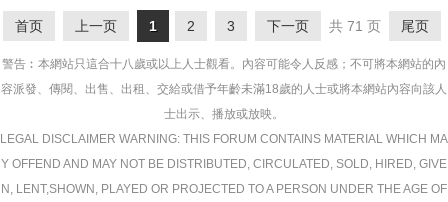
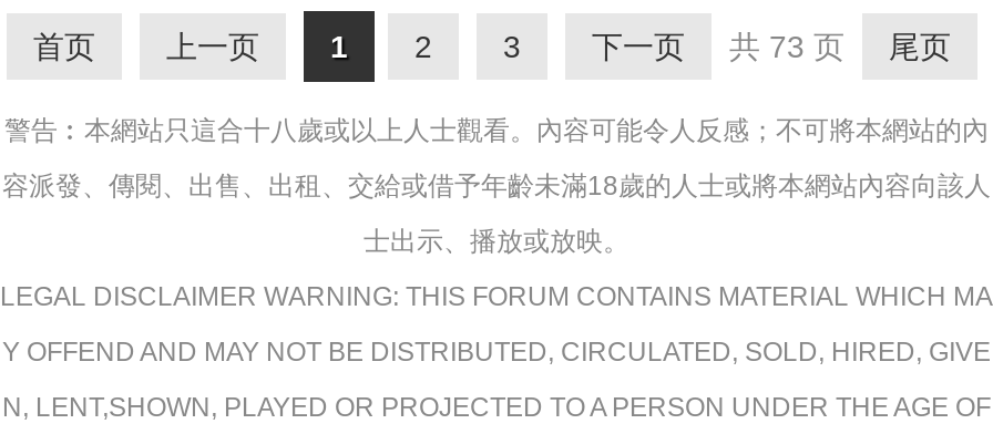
[15,18,429,34] 首页 上一页 1 2 3 下一页 共 71 页 尾页 -> [33,29,951,64] 首页 上一页 1 2 3 下一页 共 73 页 尾页

